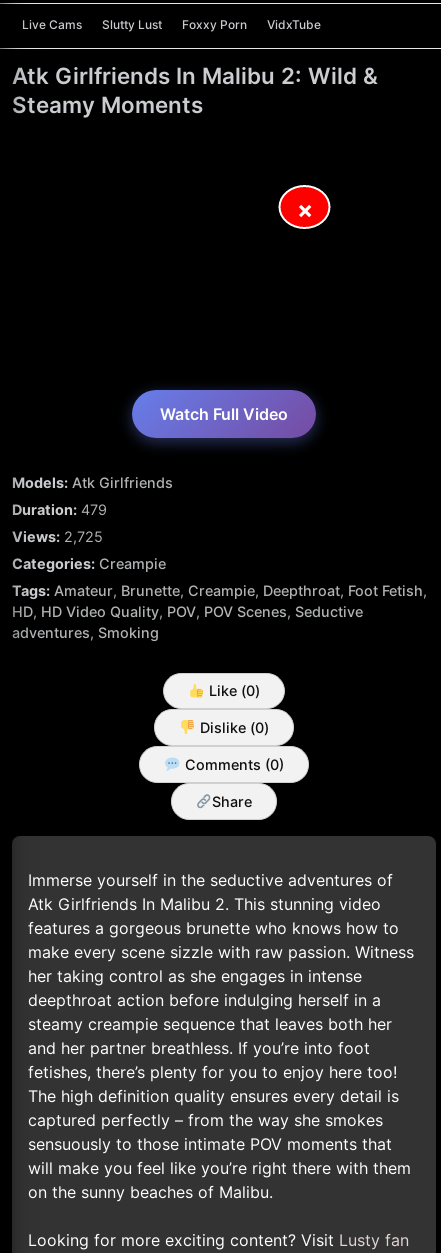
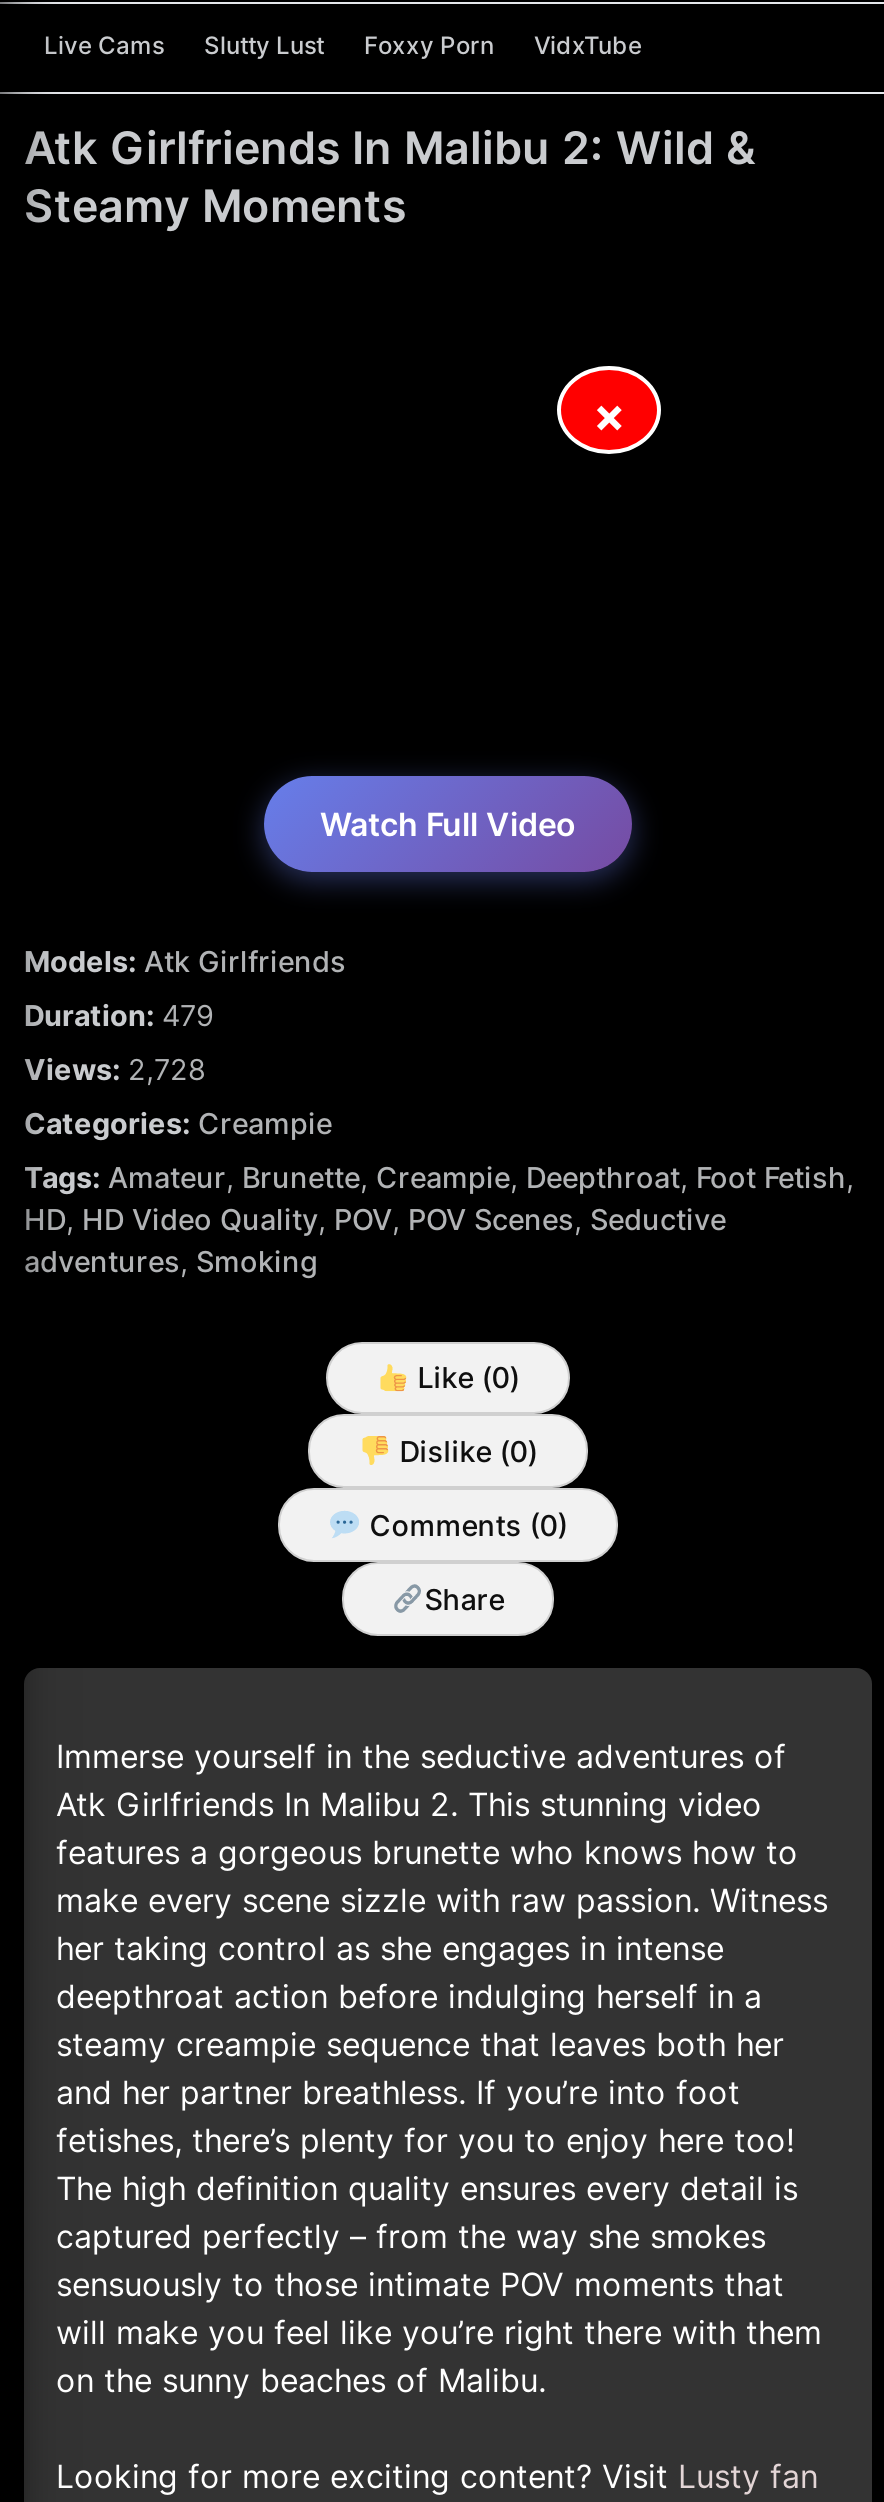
[12,527,103,544] Views: 2,725 -> [24,1051,206,1085] Views: 2,728

